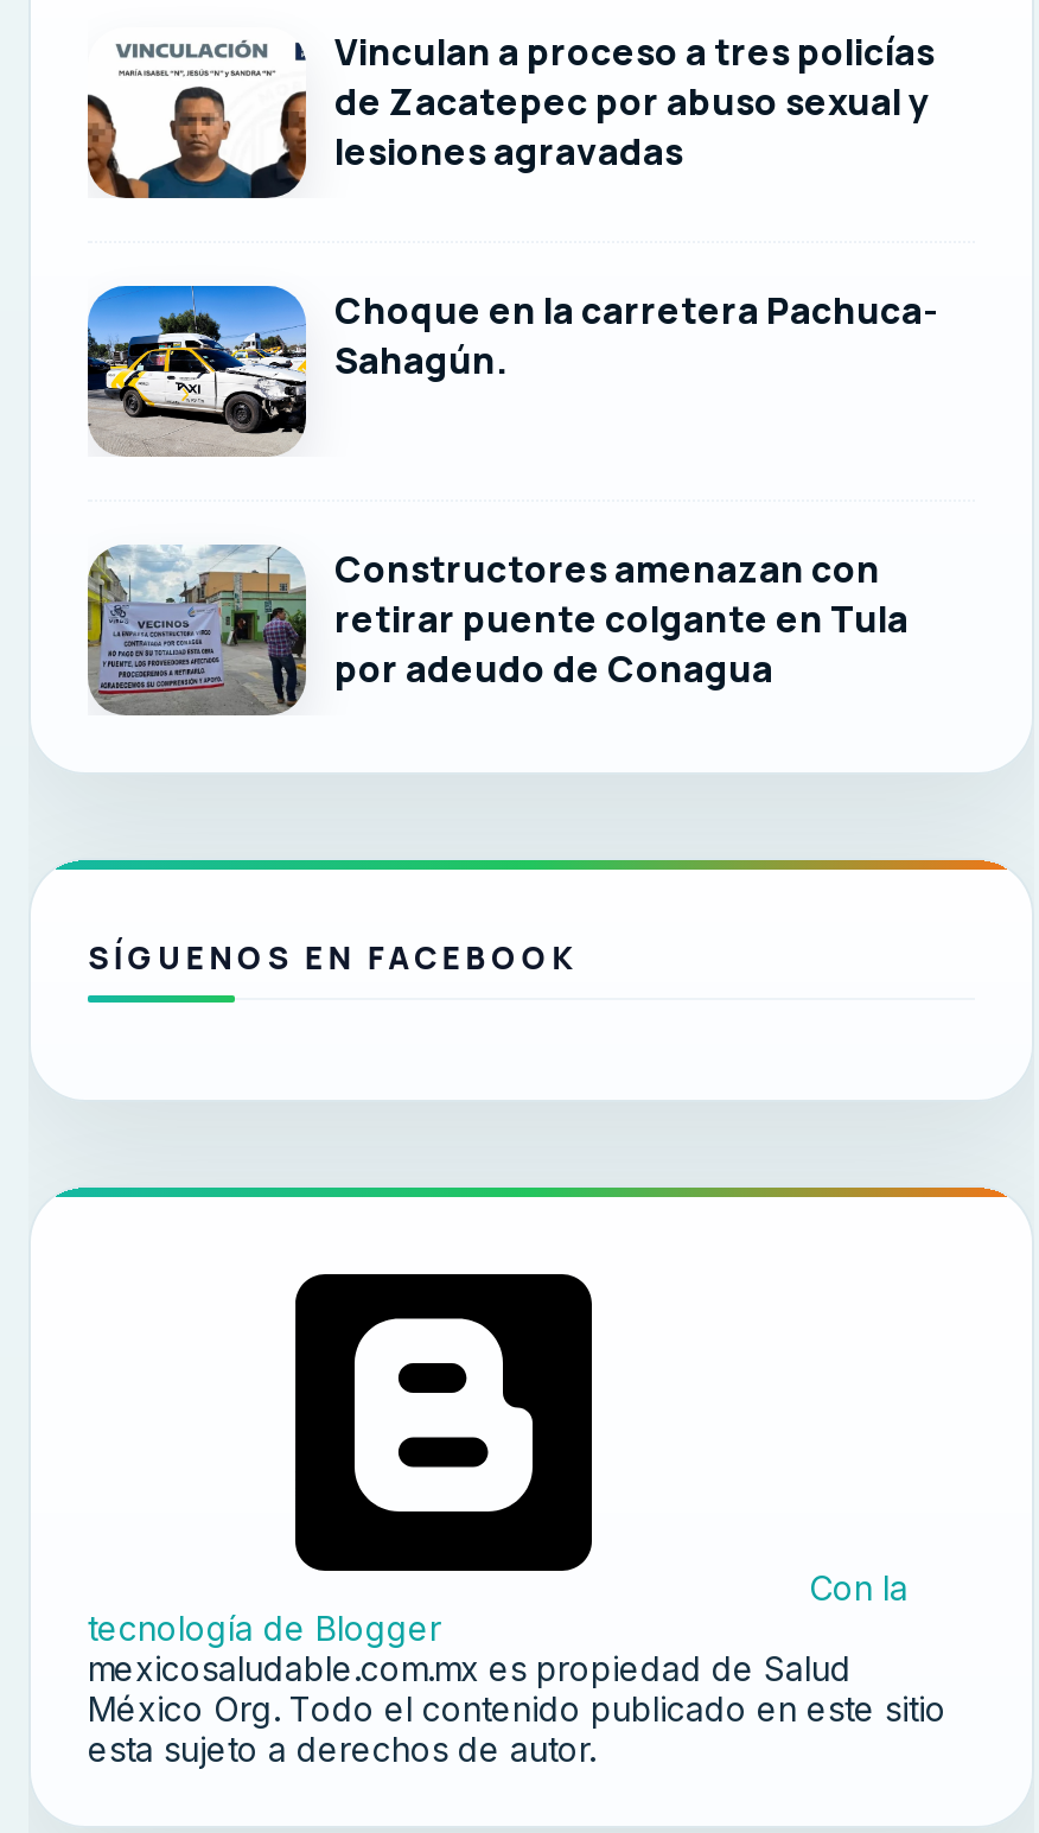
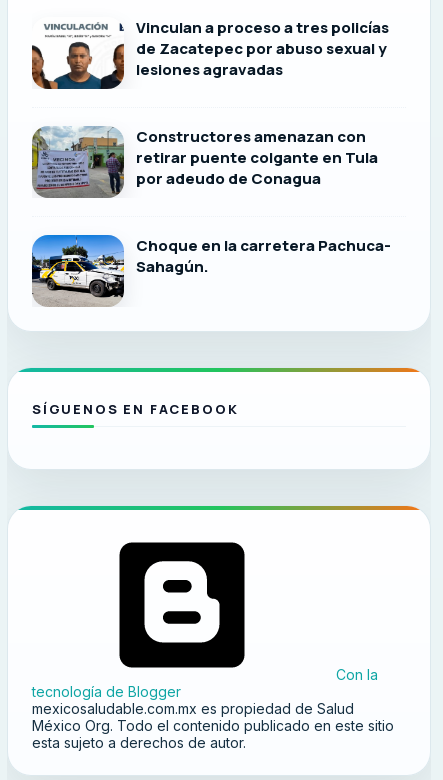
moved [85,284,939,454] -> [31,234,391,306]: [image] | Choque en la carretera Pachuca- | Sahagún.
moved [85,540,909,718] -> [31,124,378,199]: [image] | Constructores amenazan con | retirar puente colgante en Tula | por adeudo de Conagua

